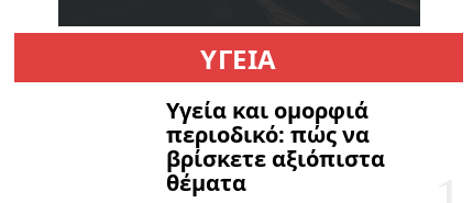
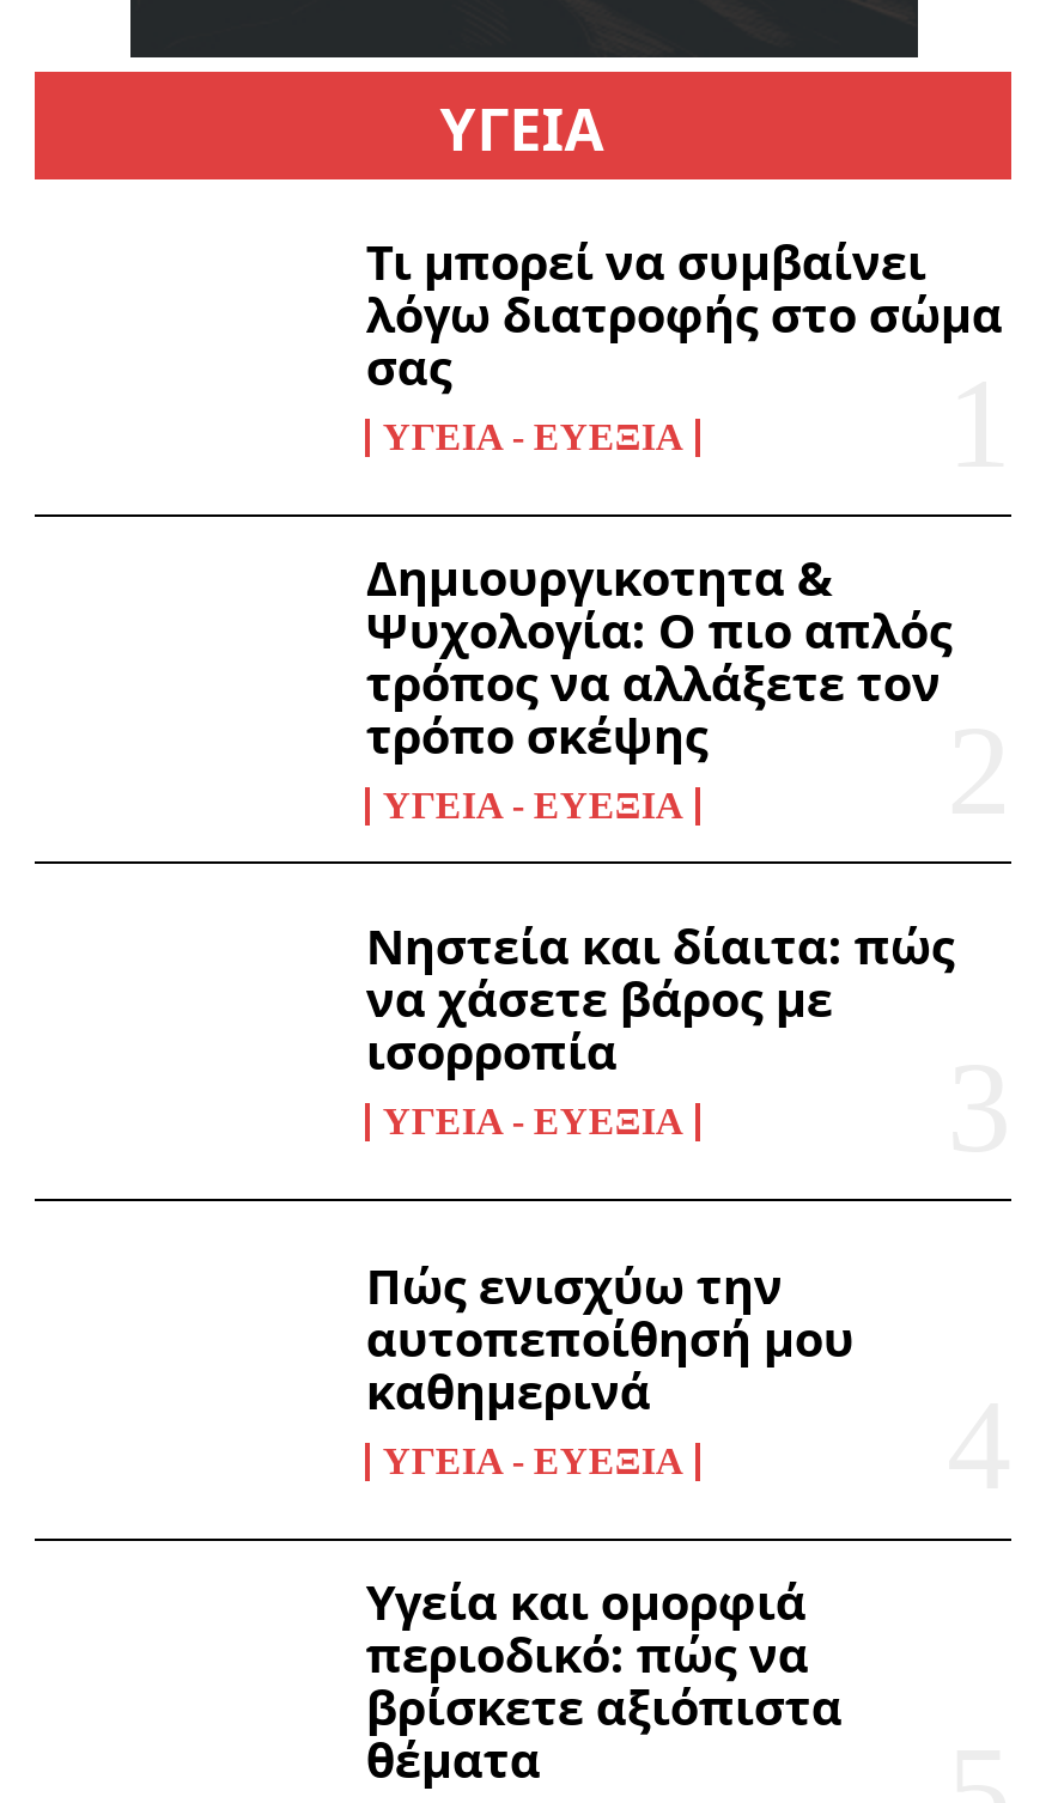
none -> [366,230,1003,1480] Τι μπορεί να συμβαίνει | λόγω διατροφής στο σώμα | σας | ΥΓΕΊΑ - ΕΥΕΞΊΑ | Δημιουργικοτητα & | Ψυχολογία: Ο πιο απλός | τρόπος να αλλάξετε τον | τρόπο σκέψης | ΥΓΕΊΑ - ΕΥΕΞΊΑ | Νηστεία και δίαιτα: πώς | να χάσετε βάρος με | ισορροπία | ΥΓΕΊΑ - ΕΥΕΞΊΑ | Πώς ενισχύω την | αυτοπεποίθησή μου | καθημερινά | ΥΓΕΊΑ - ΕΥΕΞΊΑ

